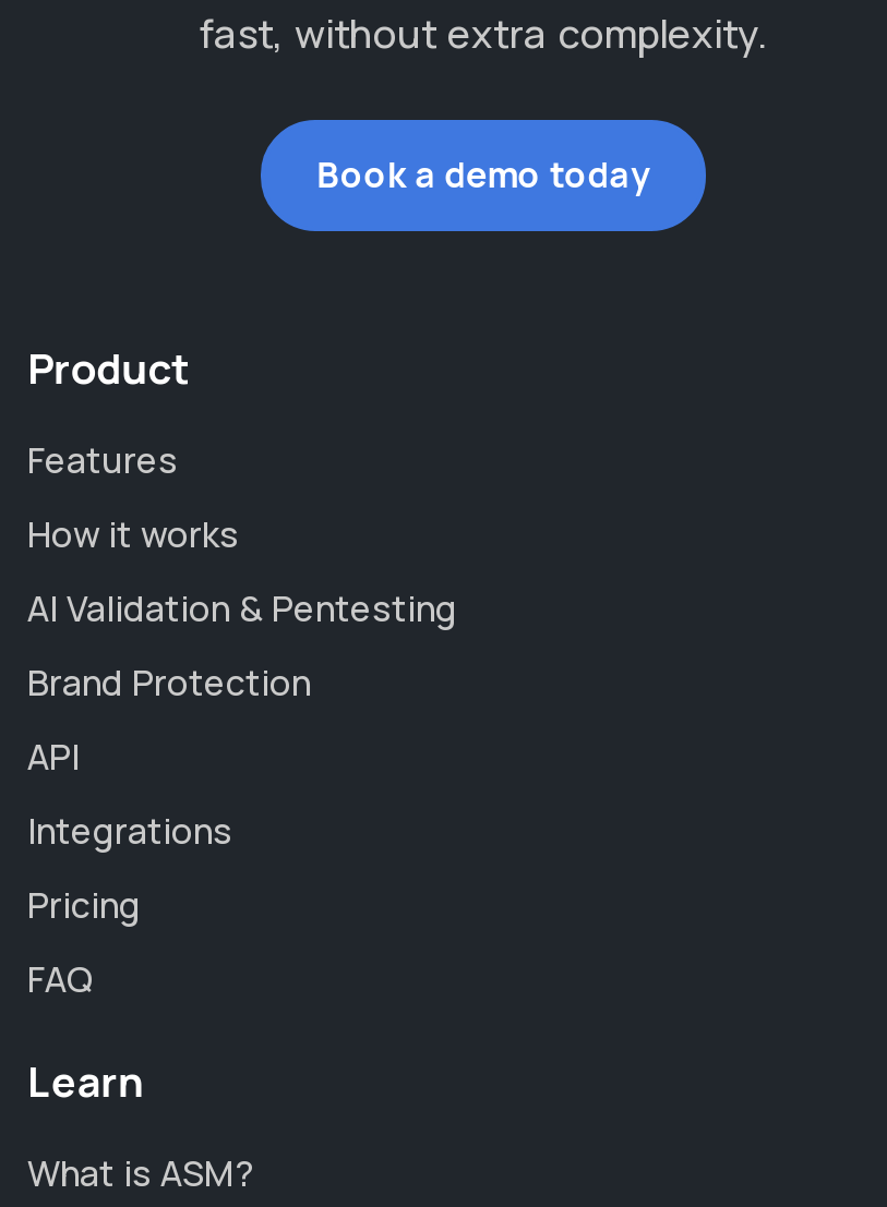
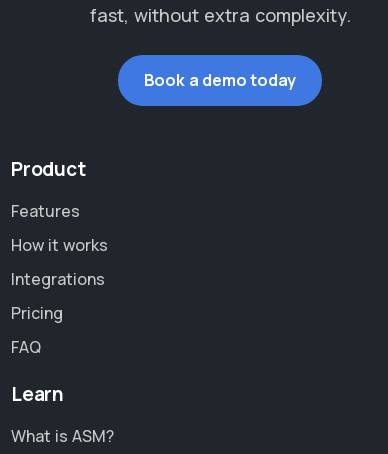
[27,584,457,781] AI Validation & Pentesting | Brand Protection | API -> none

